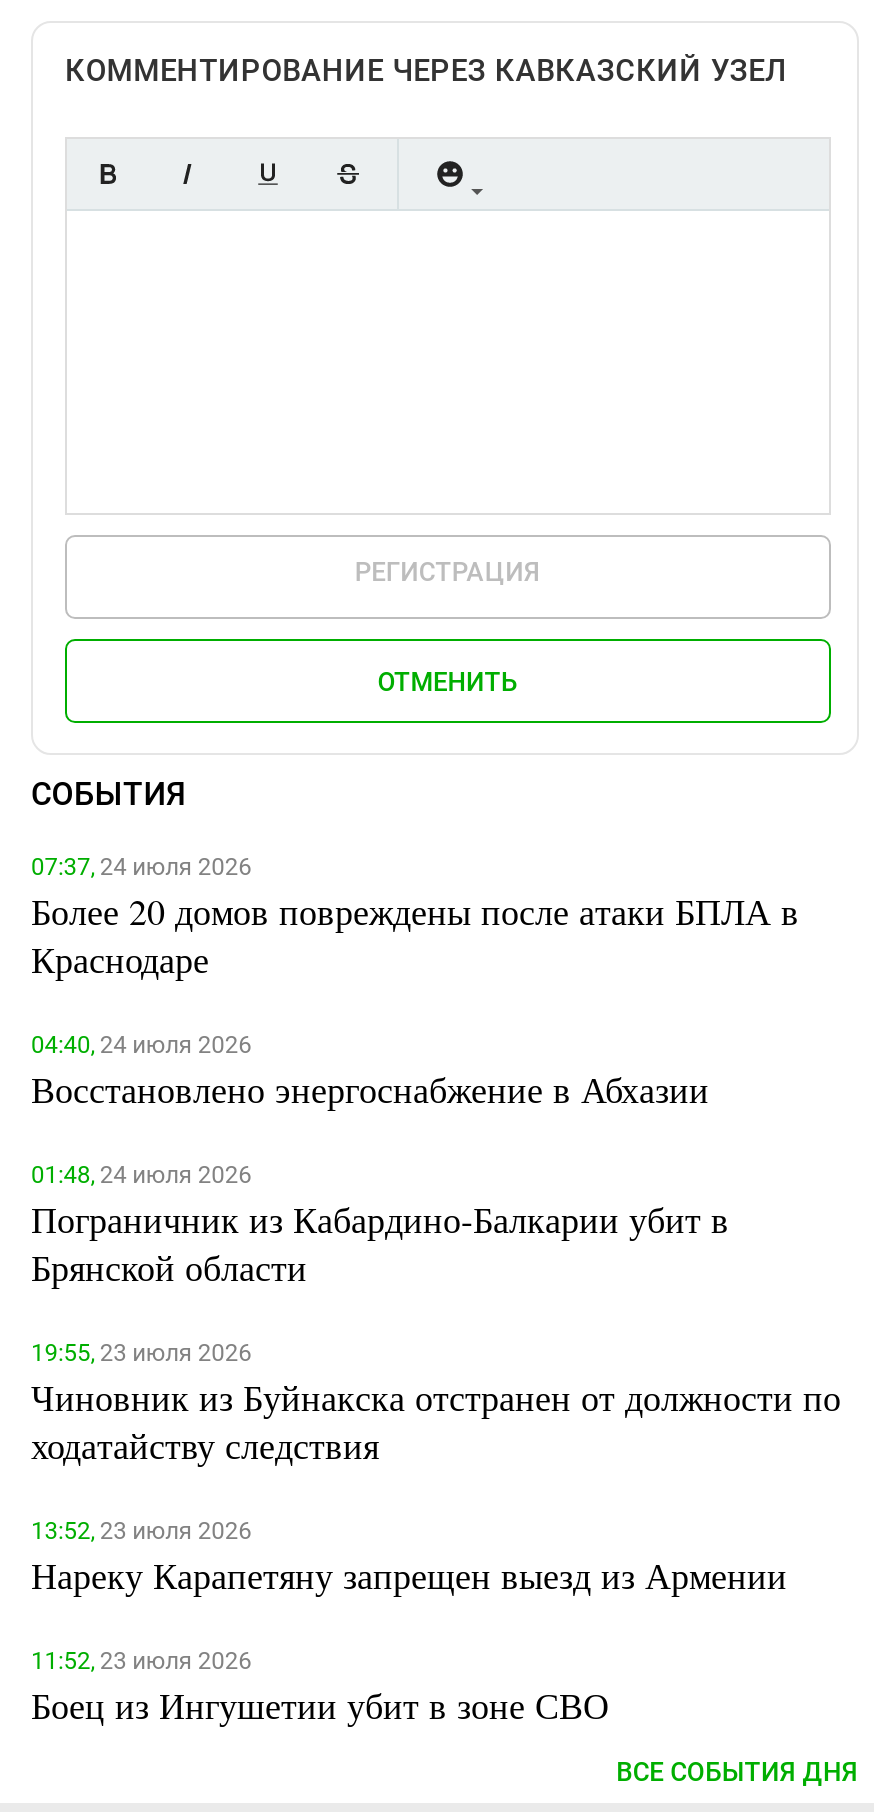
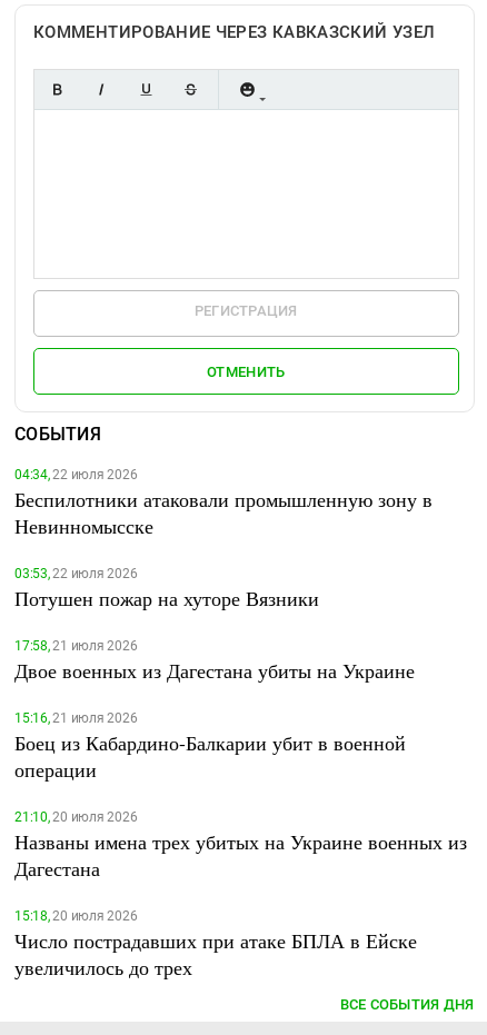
[31,853,799,983] 07:37, 24 июля 2026 | Более 20 домов повреждены после атаки БПЛА в | Краснодаре -> [14,467,433,539] 04:34, 22 июля 2026 | Беспилотники атаковали промышленную зону в | Невинномысске
[31,1031,709,1113] 04:40, 24 июля 2026 | Восстановлено энергоснабжение в Абхазии -> [14,566,319,611] 03:53, 22 июля 2026 | Потушен пожар на хуторе Вязники
[31,1161,729,1291] 01:48, 24 июля 2026 | Пограничник из Кабардино-Балкарии убит в | Брянской области -> [14,638,415,684] 17:58, 21 июля 2026 | Двое военных из Дагестана убиты на Украине
[31,1339,841,1469] 19:55, 23 июля 2026 | Чиновник из Буйнакска отстранен от должности по | ходатайству следствия -> [14,710,406,783] 15:16, 21 июля 2026 | Боец из Кабардино-Балкарии убит в военной | операции
[31,1517,787,1599] 13:52, 23 июля 2026 | Нареку Карапетяну запрещен выезд из Армении -> [14,809,467,882] 21:10, 20 июля 2026 | Названы имена трех убитых на Украине военных из | Дагестана
[31,1647,609,1729] 11:52, 23 июля 2026 | Боец из Ингушетии убит в зоне СВО -> [14,908,417,981] 15:18, 20 июля 2026 | Число пострадавших при атаке БПЛА в Ейске | увеличилось до трех

